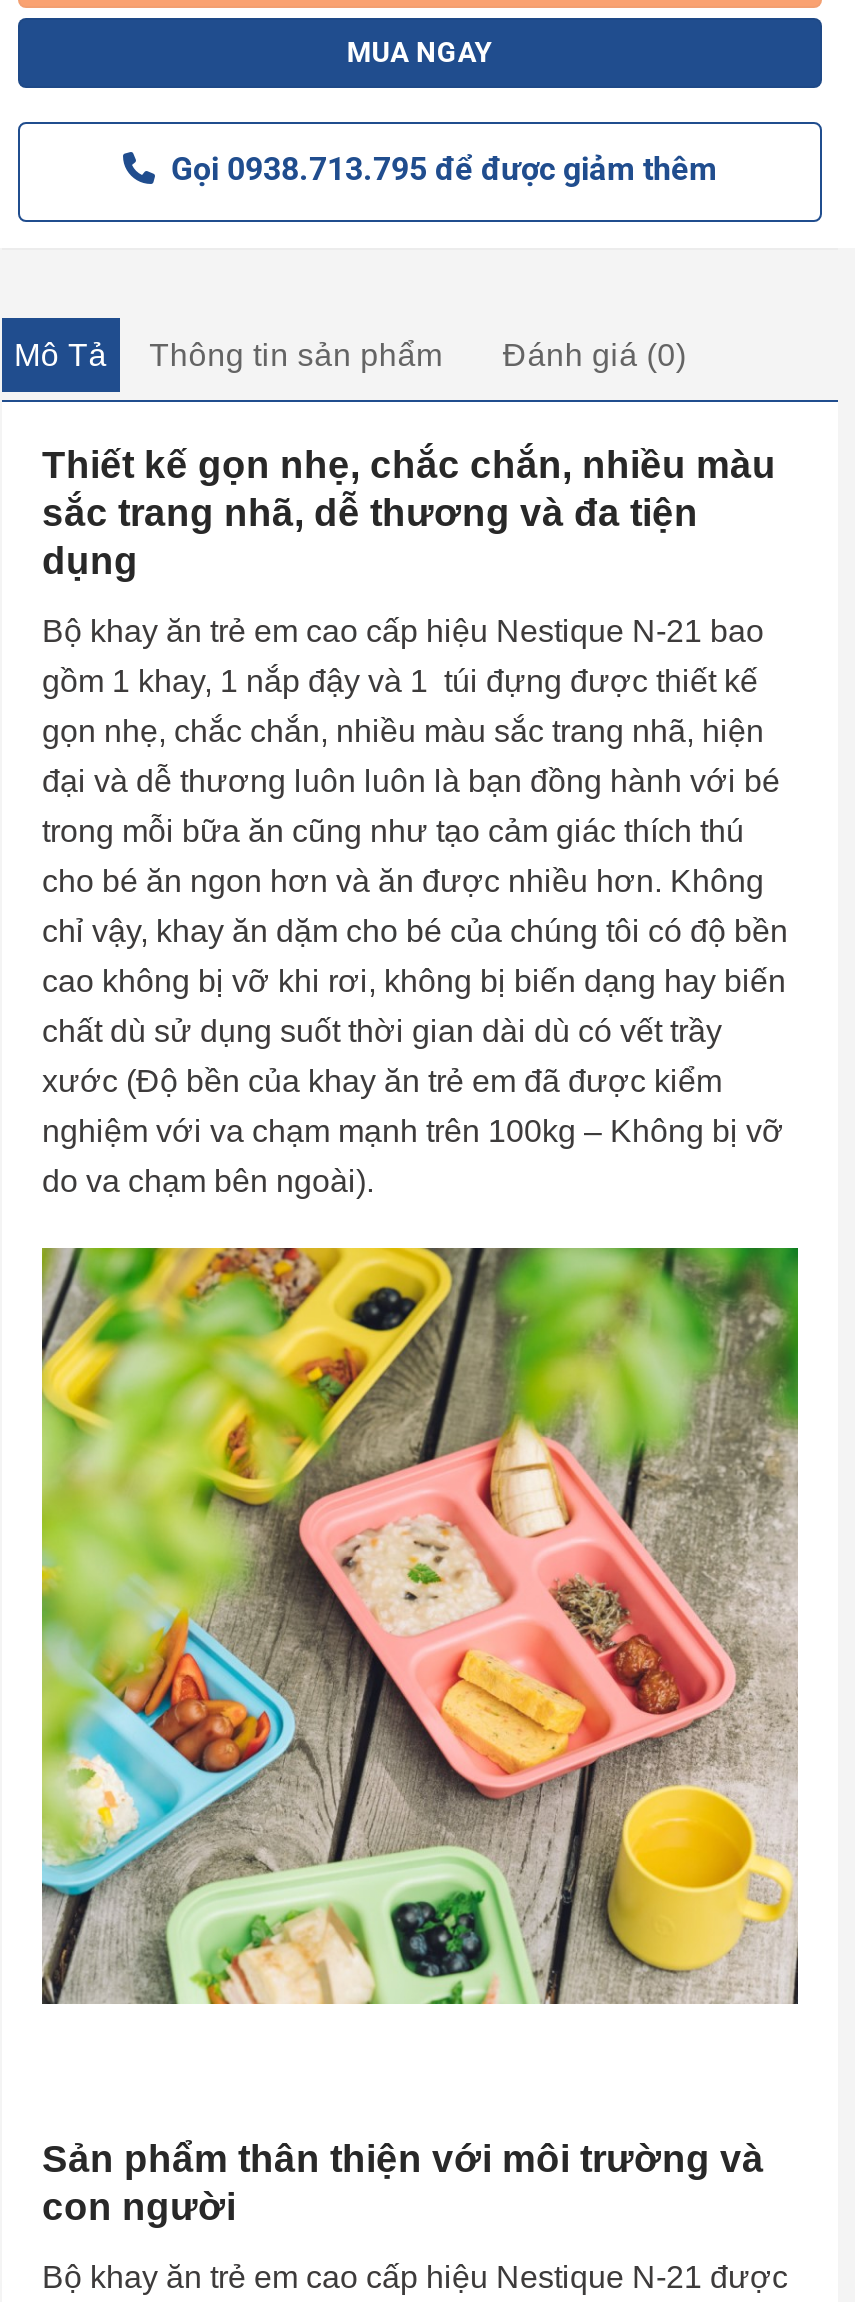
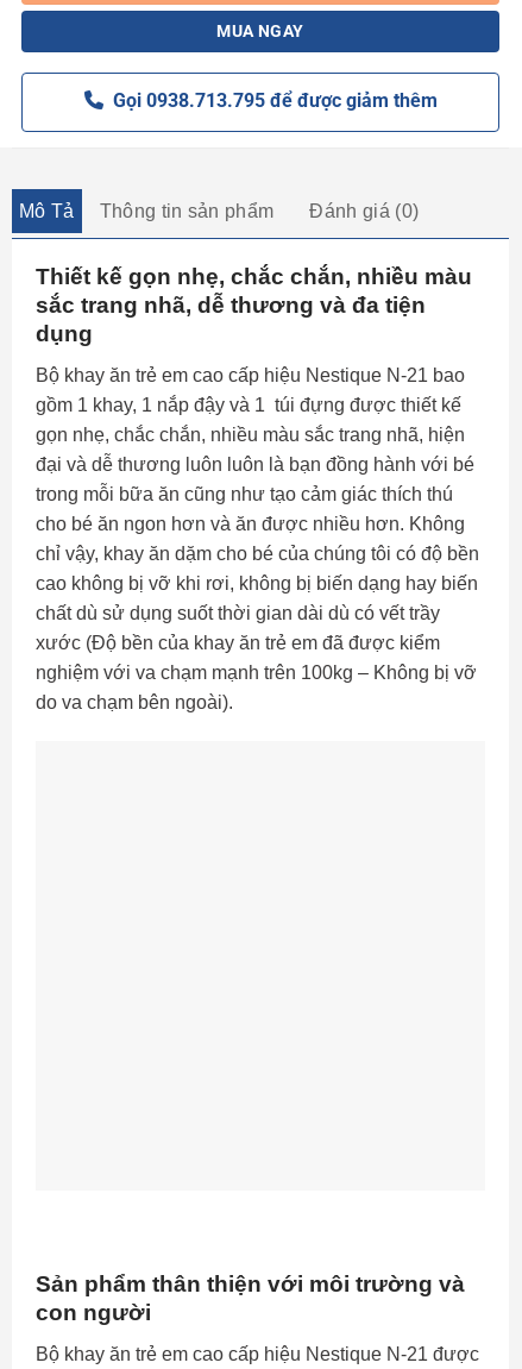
[40,1246,800,2006] [image] -> none

